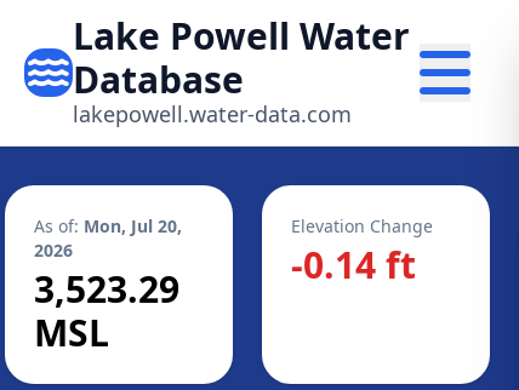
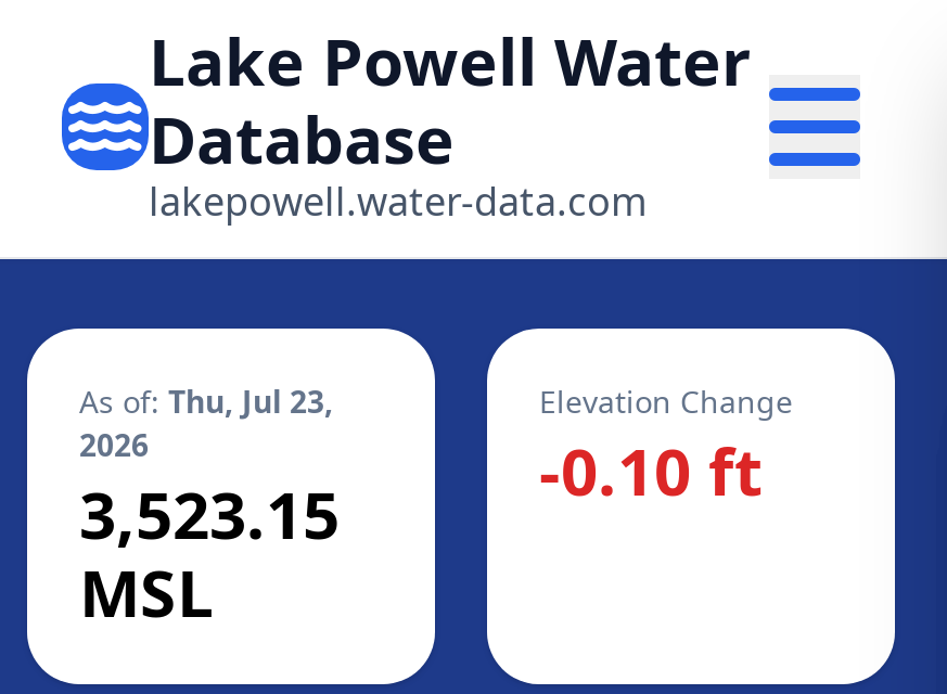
[34,214,182,237] As of: Mon, Jul 20, -> [79,381,333,422] As of: Thu, Jul 23,
[291,240,416,289] -0.14 ft -> [539,426,763,515] -0.10 ft
[34,264,179,314] 3,523.29 -> [79,470,340,558] 3,523.15

